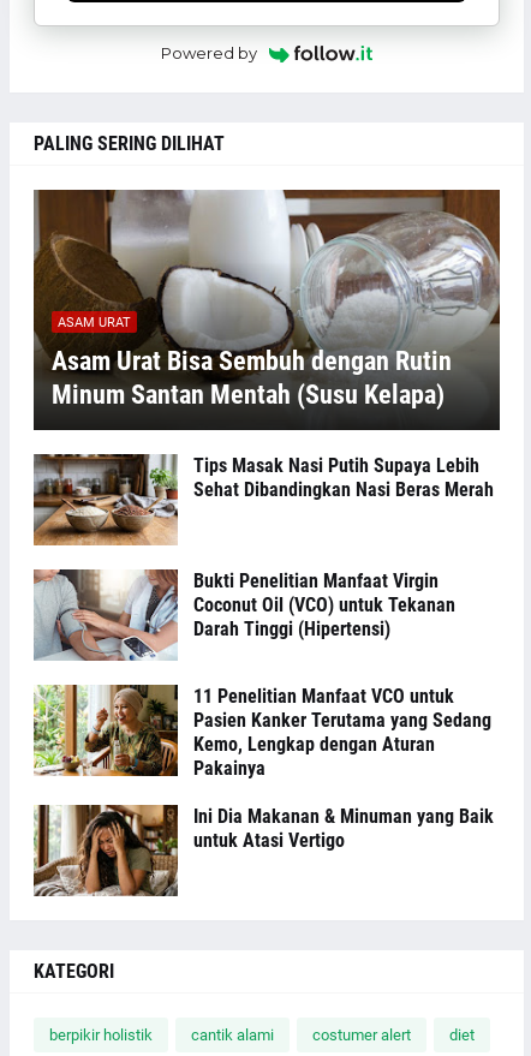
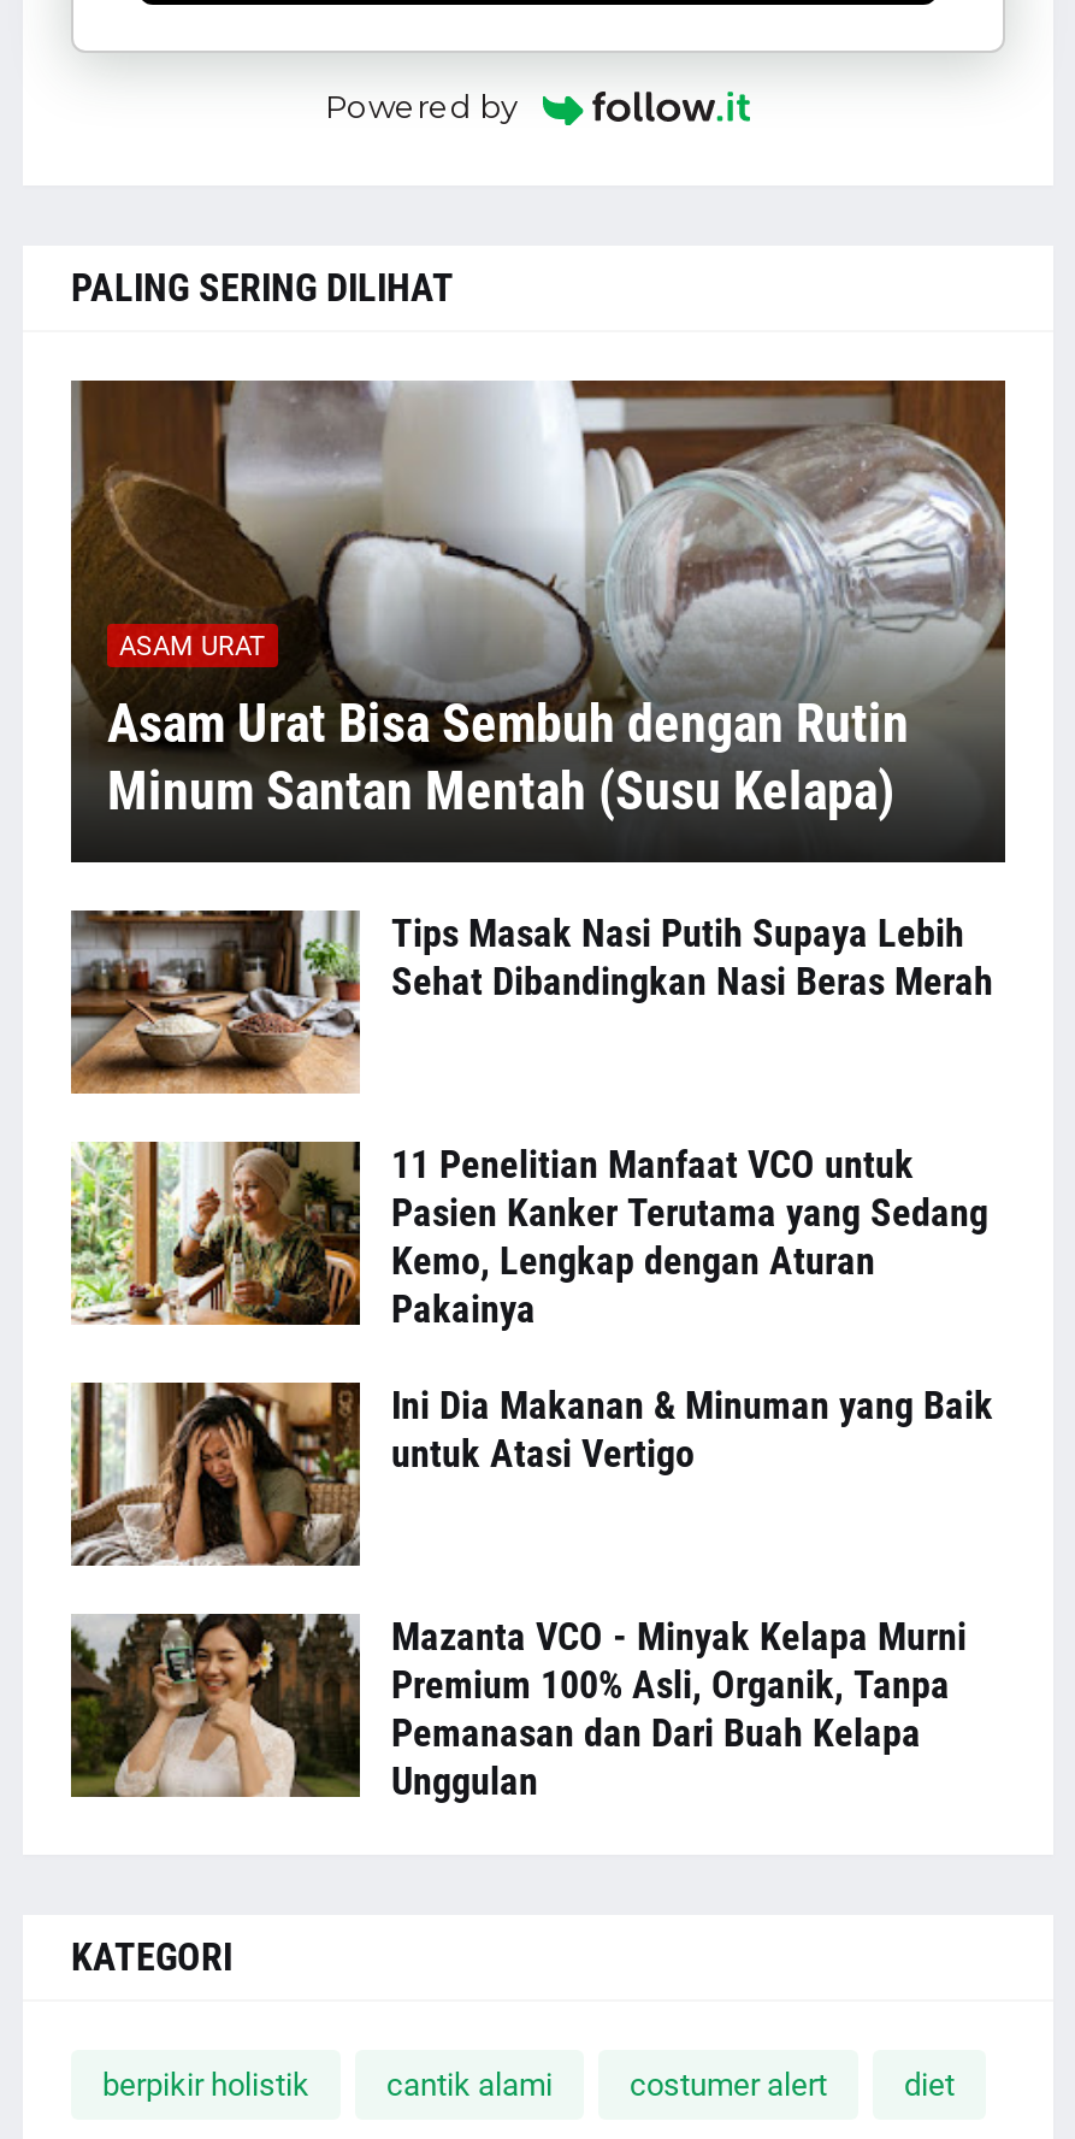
[34,569,455,662] [image] | Bukti Penelitian Manfaat Virgin | Coconut Oil (VCO) untuk Tekanan | Darah Tinggi (Hipertensi) -> none
moved [31,682,494,852] -> [66,1137,993,1478]: [image] | 11 Penelitian Manfaat VCO untuk | Pasien Kanker Terutama yang Sedang | Kemo, Lengkap dengan Aturan | Pakainya | Ini Dia Makanan & Minuman yang Baik | untuk Atasi Vertigo
none -> [69,1611,967,1805] [image] | Mazanta VCO - Minyak Kelapa Murni | Premium 100% Asli, Organik, Tanpa | Pemanasan dan Dari Buah Kelapa | Unggulan

